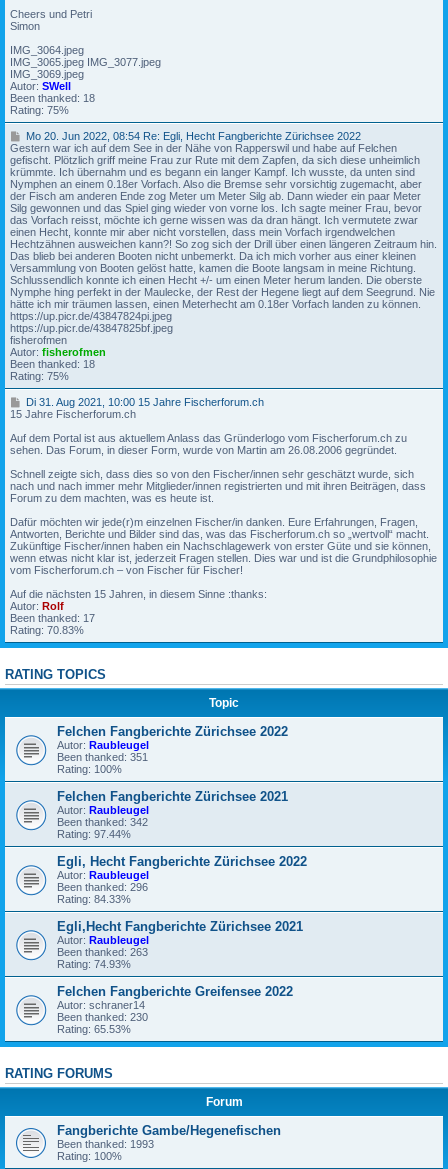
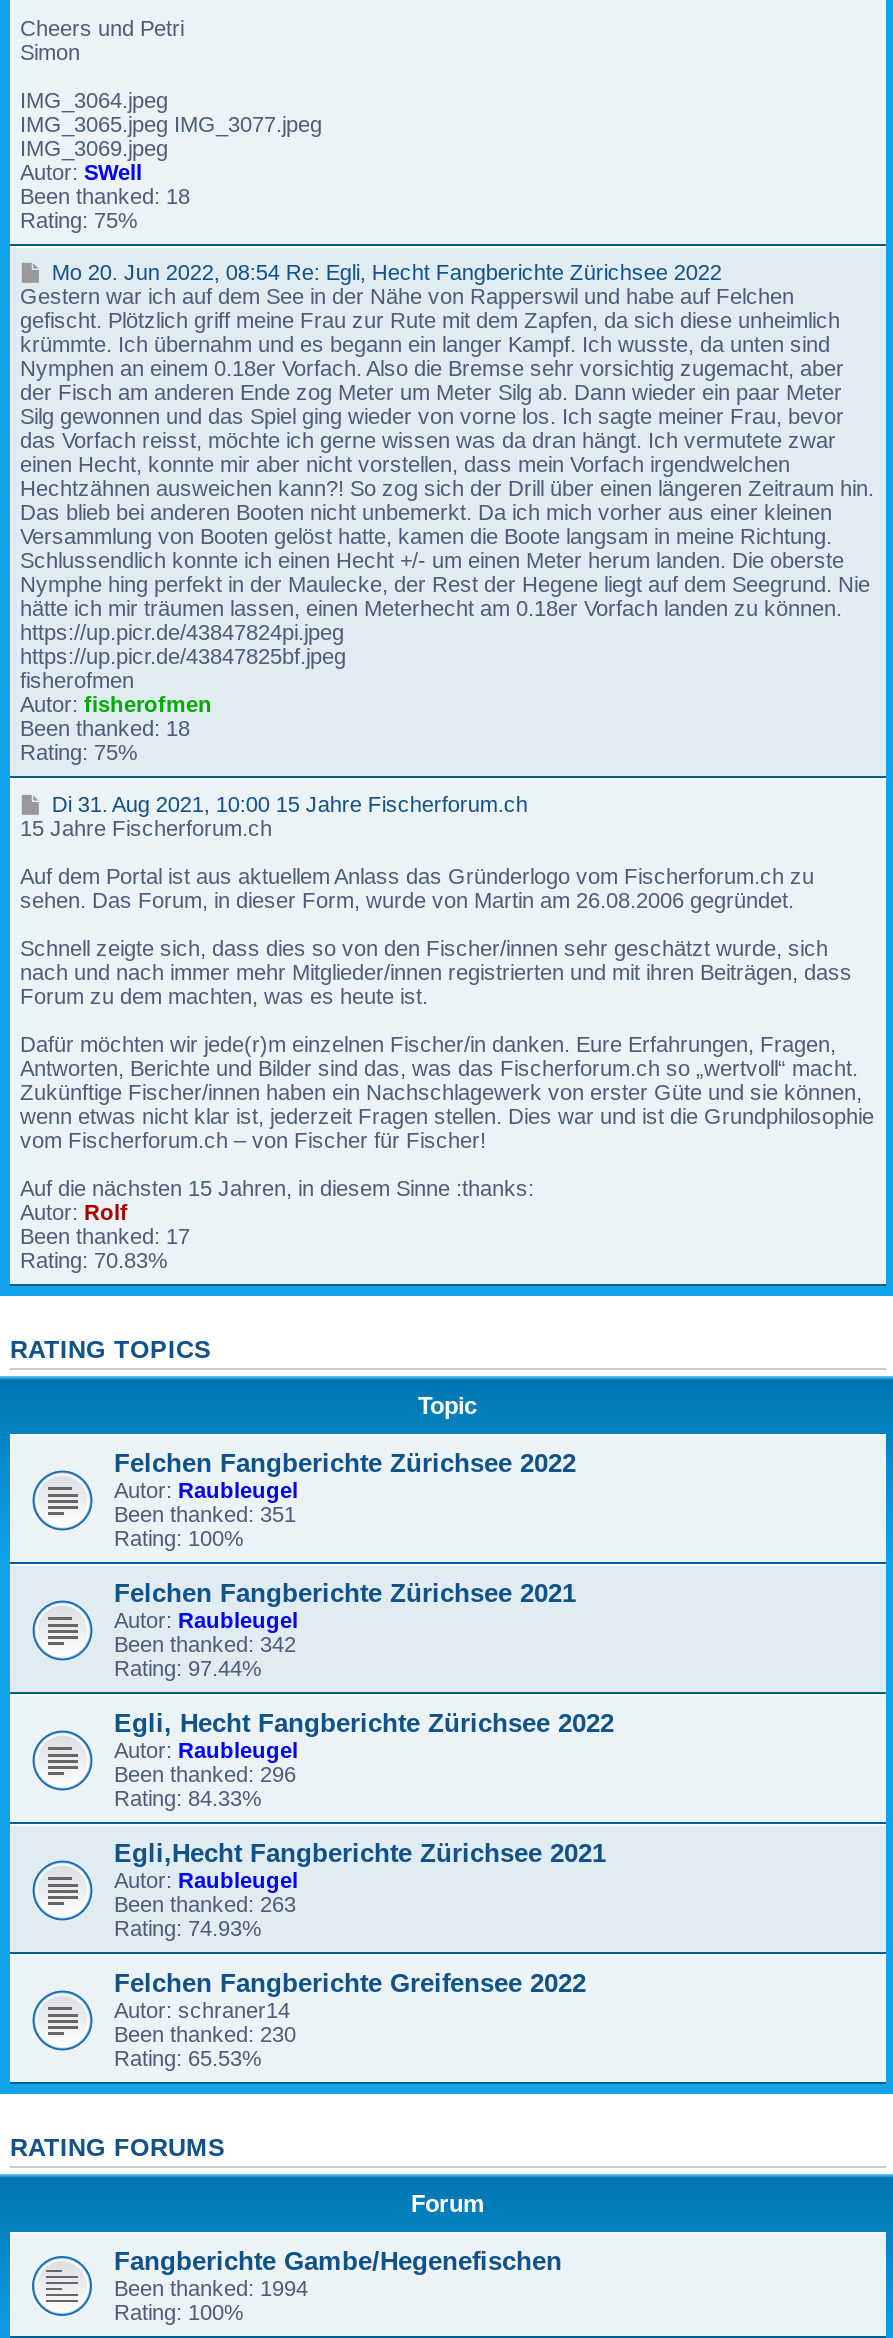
[57,1138,154,1150] Been thanked: 1993 -> [114,2276,308,2300] Been thanked: 1994

